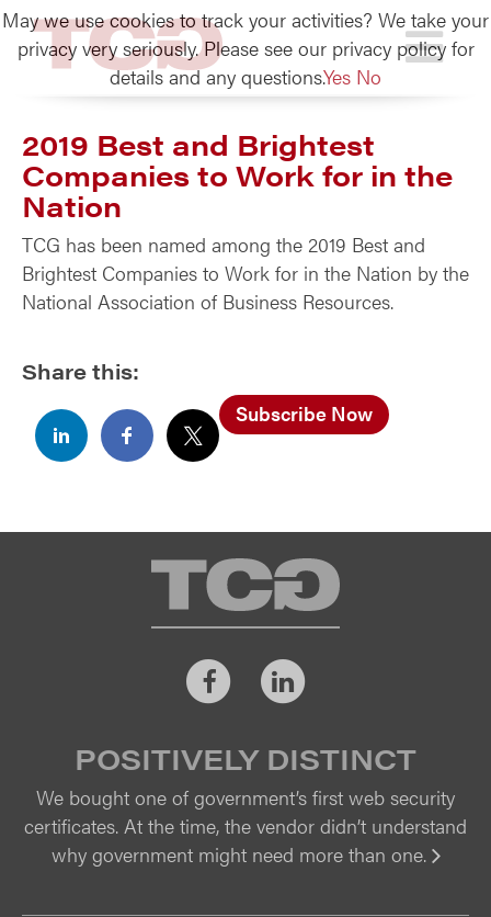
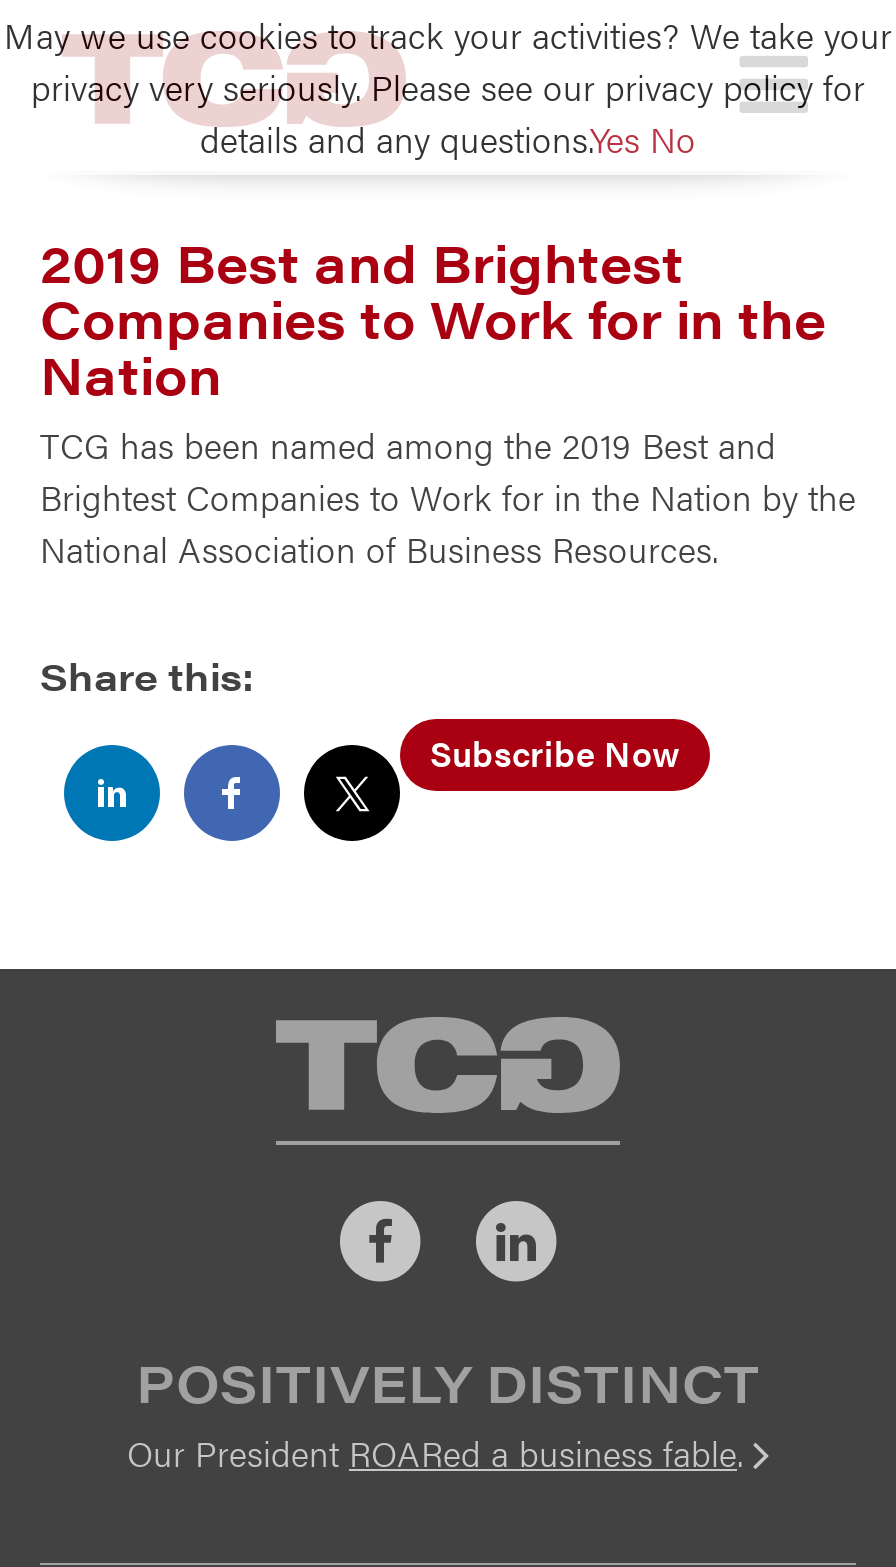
[24,783,467,868] We bought one of government’s first web security | certificates. At the time, the vendor didn’t understand | why government might need more than one. -> [127,1427,753,1477] Our President ROARed a business fable.

